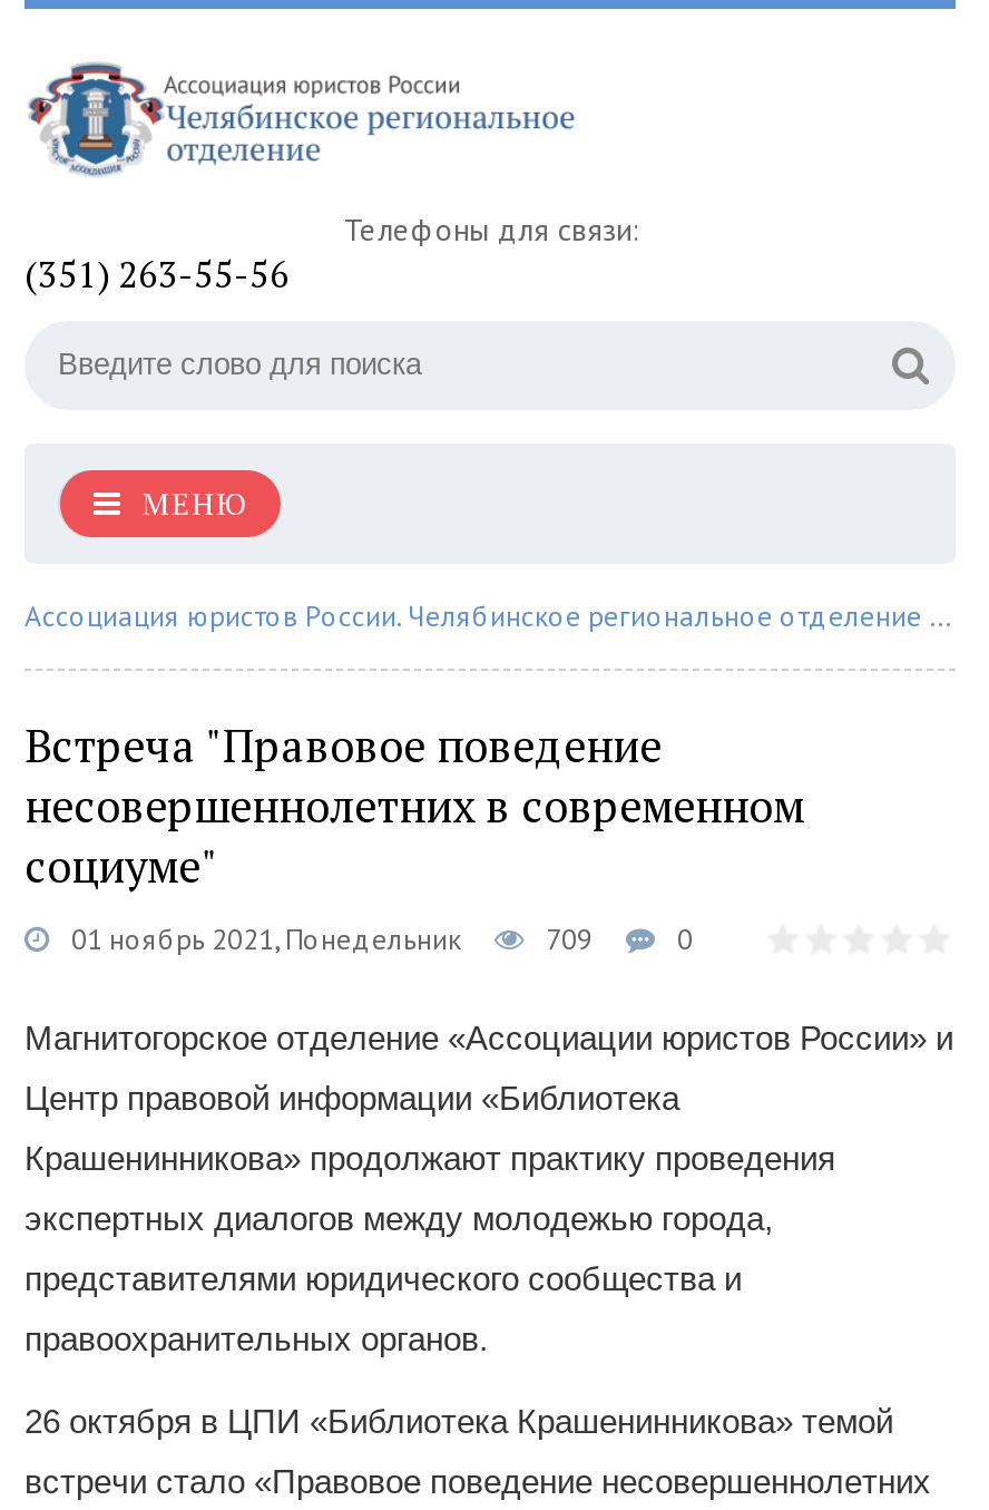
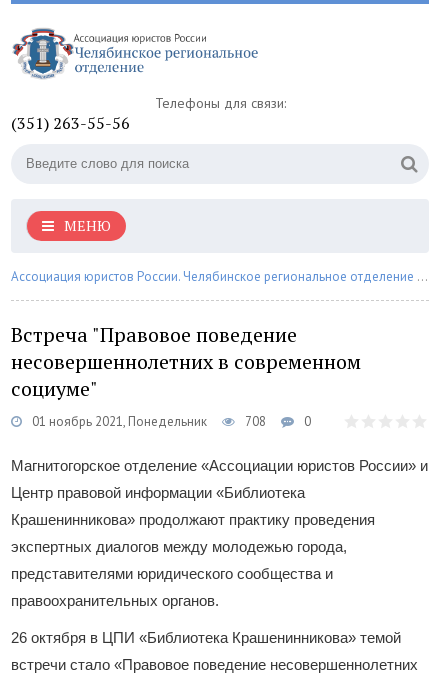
[546,920,593,958] 709 -> [245,413,266,430] 708

